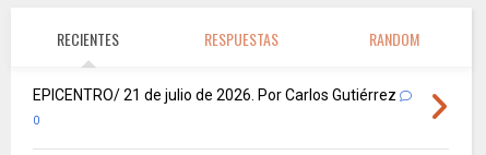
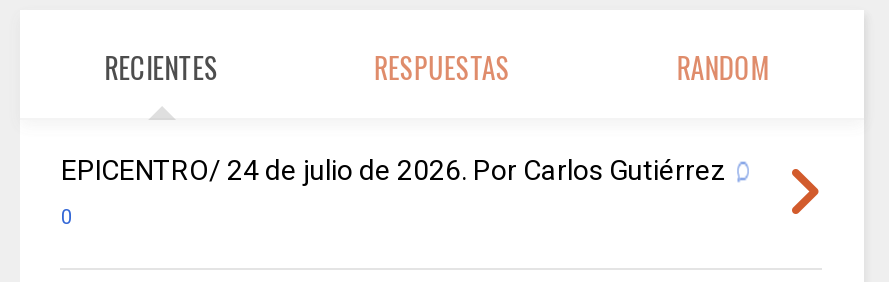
[33,86,397,103] EPICENTRO/ 21 de julio de 2026. Por Carlos Gutiérrez -> [61,153,727,185] EPICENTRO/ 24 de julio de 2026. Por Carlos Gutiérrez

